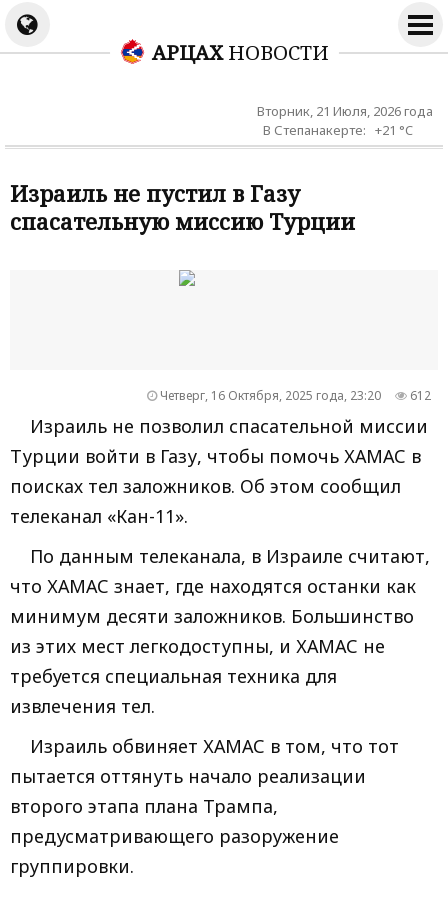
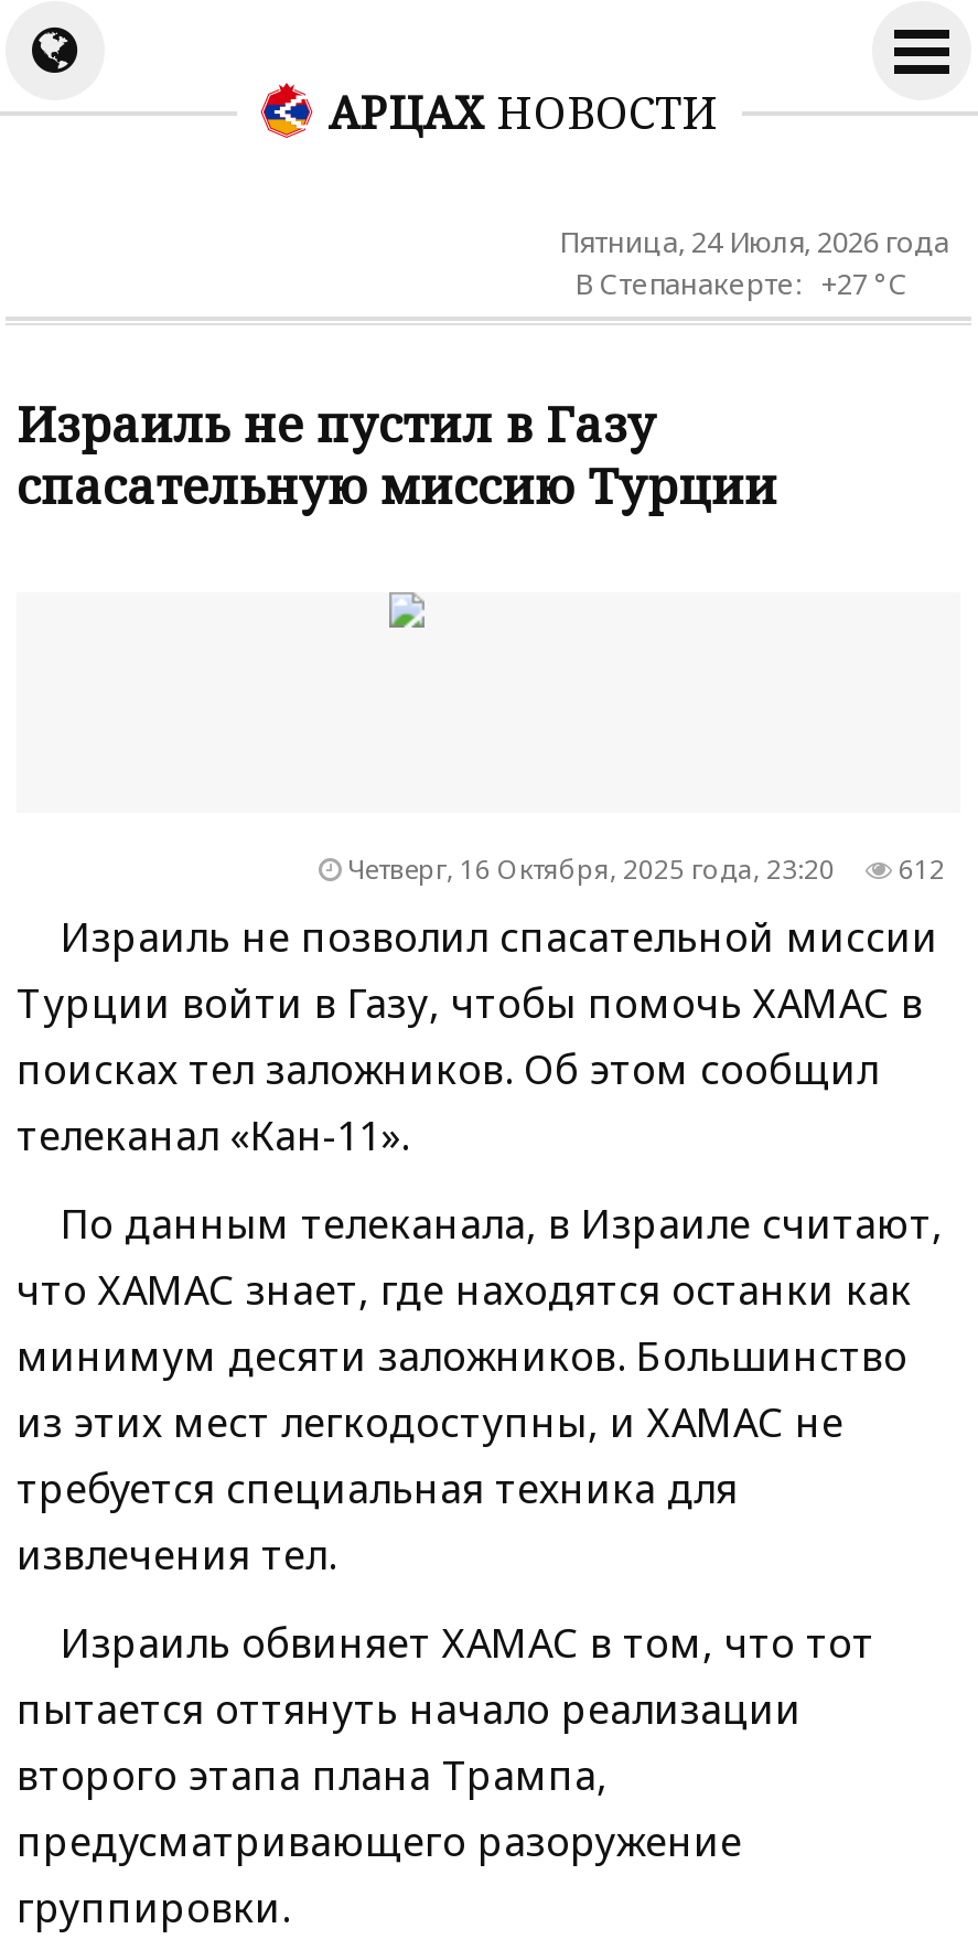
[257,102,433,120] Вторник, 21 Июля, 2026 года -> [559,222,949,261] Пятница, 24 Июля, 2026 года
[263,121,413,139] В Степанакерте: +21 °C -> [574,264,905,303] В Степанакерте: +27 °C

